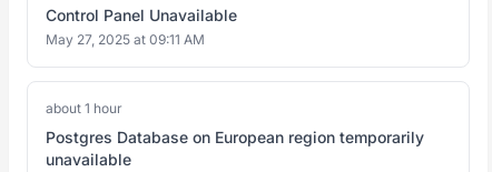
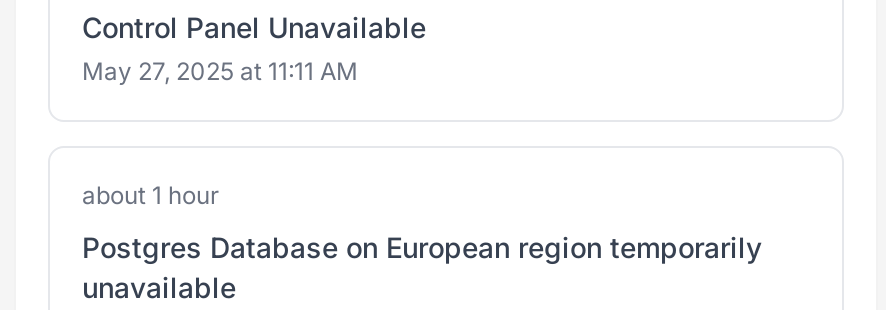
[46,31,205,48] May 27, 2025 at 09:11 AM -> [82,56,358,86] May 27, 2025 at 11:11 AM

